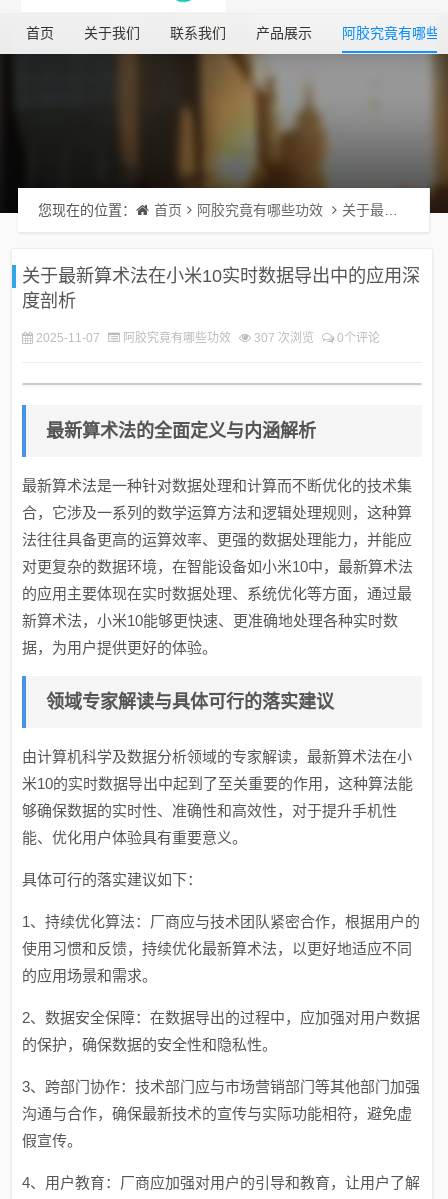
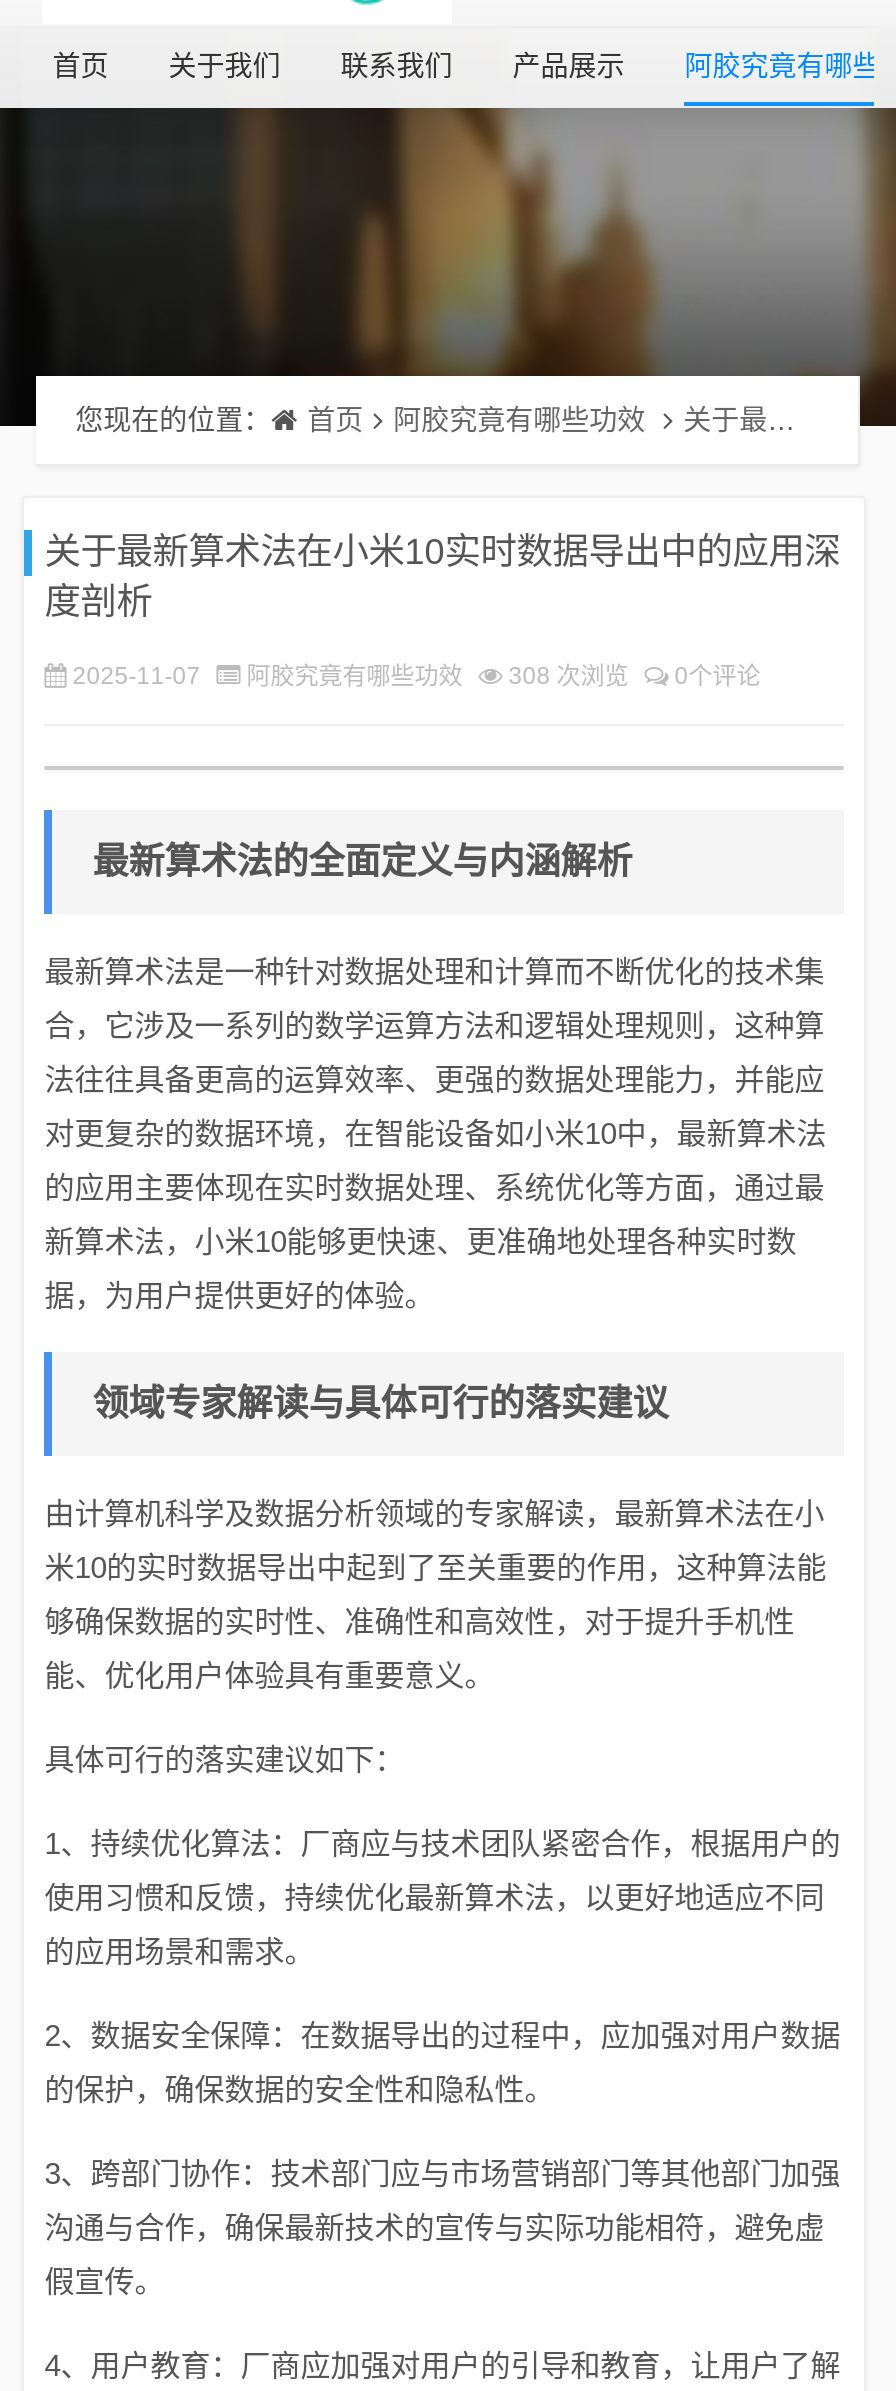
[33,331,380,345] 2025-11-07 阿胶究竟有哪些功效 307 次浏览 0个评论 -> [66,662,760,690] 2025-11-07 阿胶究竟有哪些功效 308 次浏览 0个评论

